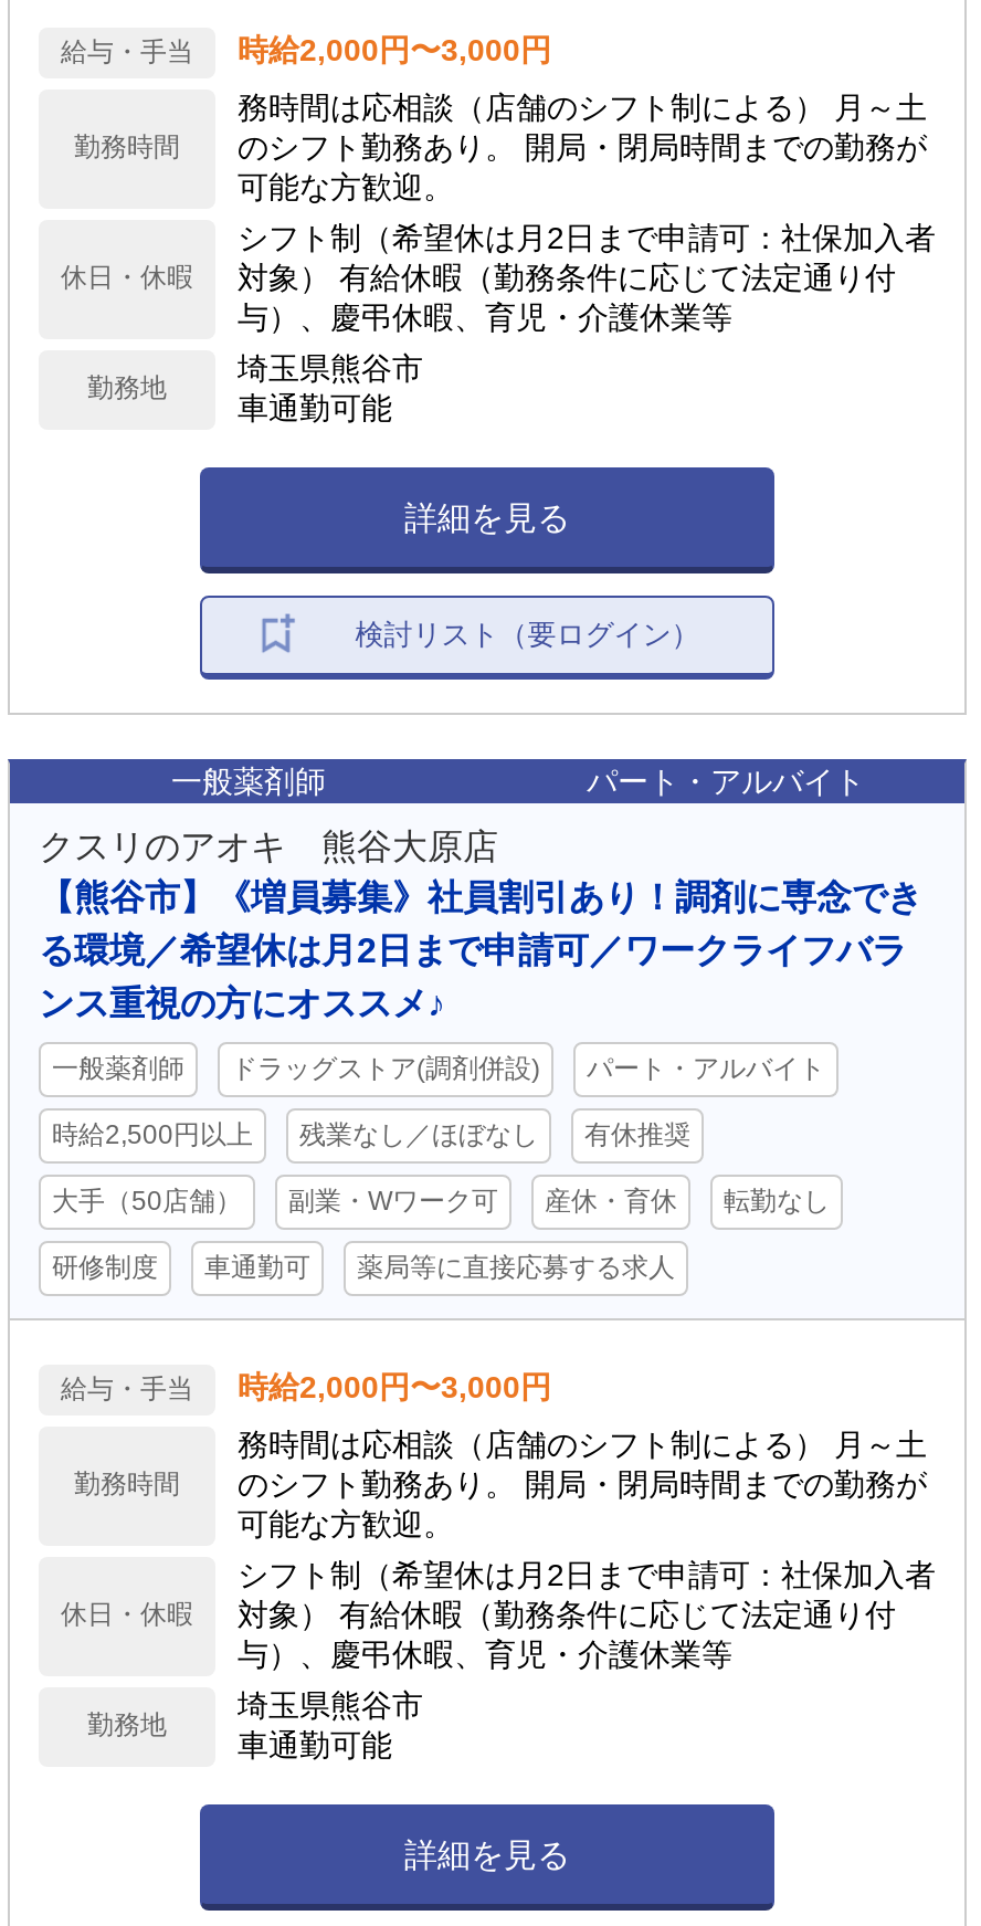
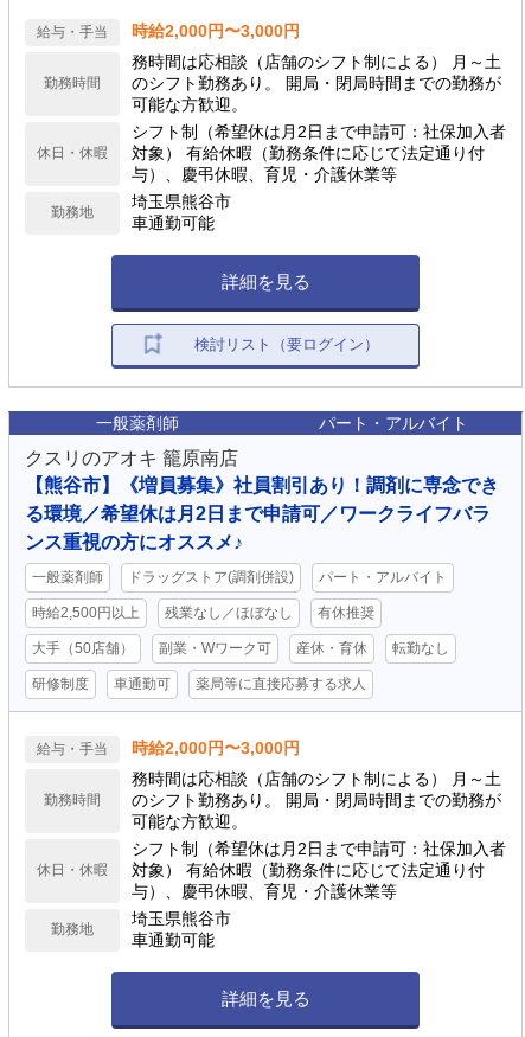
[39,828,498,865] クスリのアオキ 熊谷大原店 -> [25,448,238,468] クスリのアオキ 籠原南店

